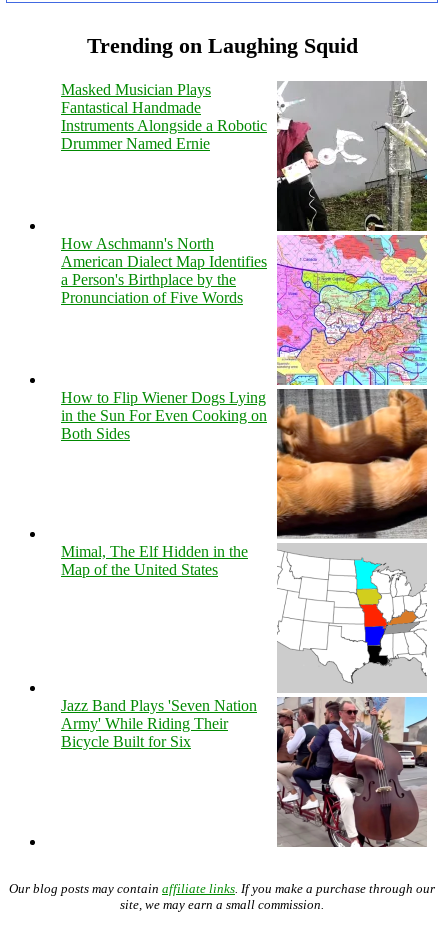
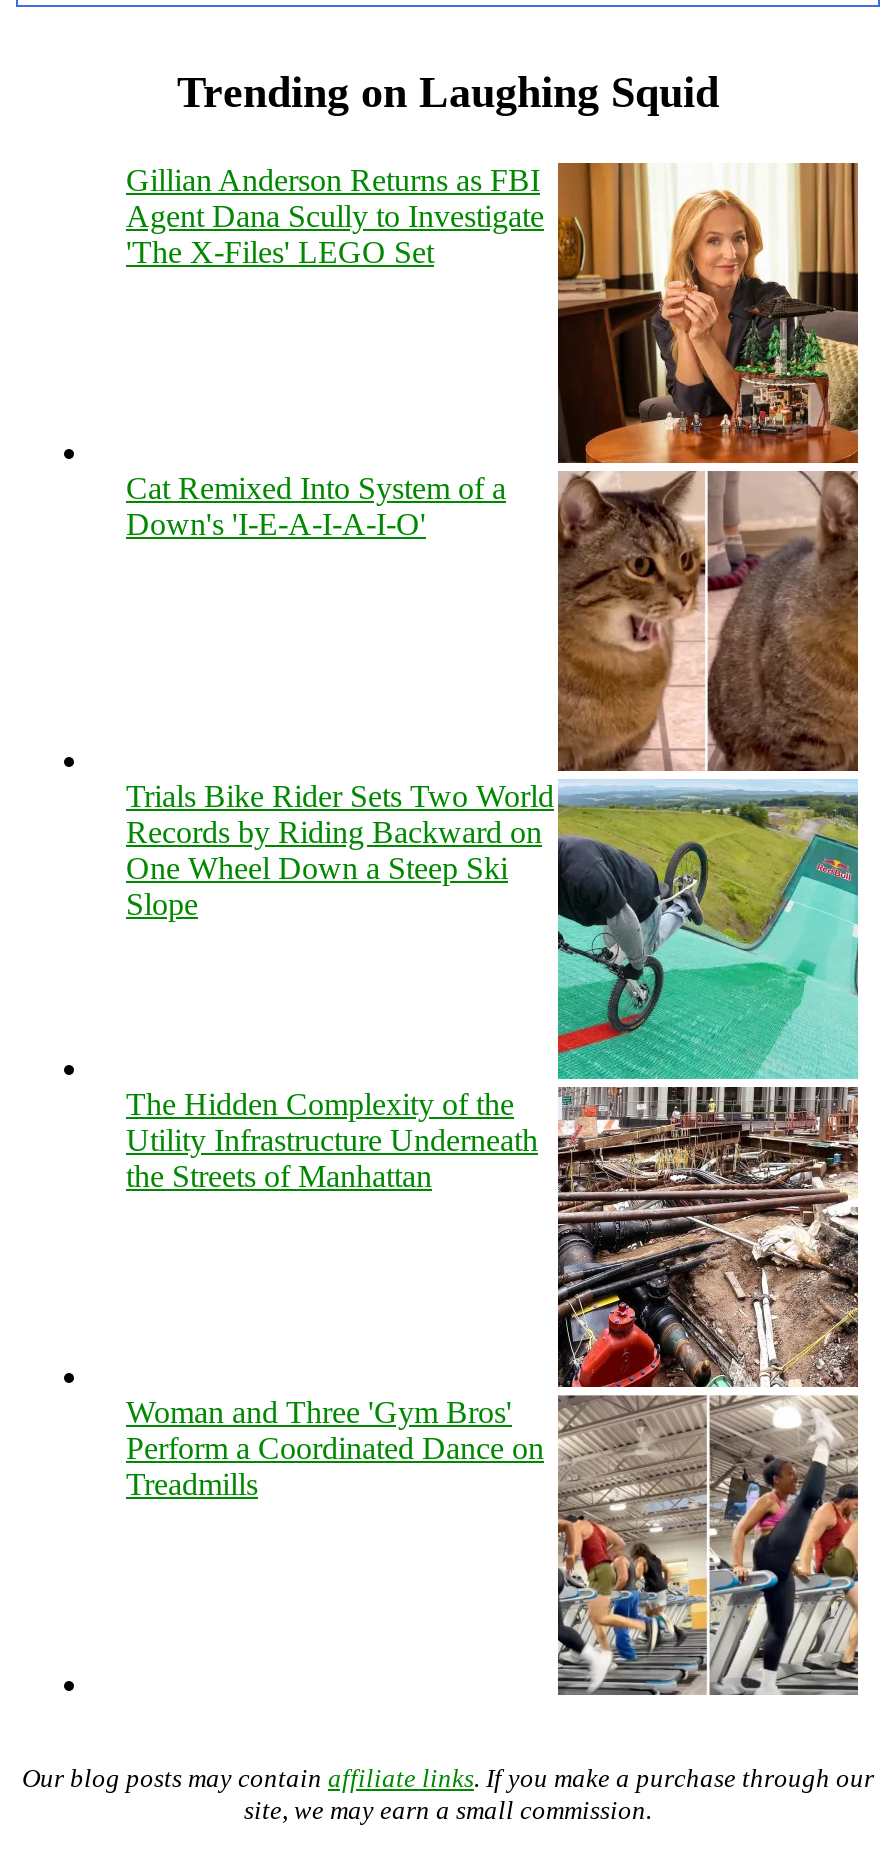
[61,81,428,848] [image] | Masked Musician Plays | Fantastical Handmade | Instruments Alongside a Robotic | Drummer Named Ernie -> [126,161,860,1697] [image] | Gillian Anderson Returns as FBI | Agent Dana Scully to Investigate | 'The X-Files' LEGO Set
[61,235,267,306] How Aschmann's North | American Dialect Map Identifies | a Person's Birthplace by the | Pronunciation of Five Words -> [126,472,506,542] Cat Remixed Into System of a | Down's 'I-E-A-I-A-I-O'
[61,389,267,442] How to Flip Wiener Dogs Lying | in the Sun For Even Cooking on | Both Sides -> [126,780,554,922] Trials Bike Rider Sets Two World | Records by Riding Backward on | One Wheel Down a Steep Ski | Slope
[61,543,248,578] Mimal, The Elf Hidden in the | Map of the United States -> [126,1088,538,1194] The Hidden Complexity of the | Utility Infrastructure Underneath | the Streets of Manhattan
[61,697,257,750] Jazz Band Plays 'Seven Nation | Army' While Riding Their | Bicycle Built for Six -> [126,1396,544,1502] Woman and Three 'Gym Bros' | Perform a Coordinated Dance on | Treadmills

